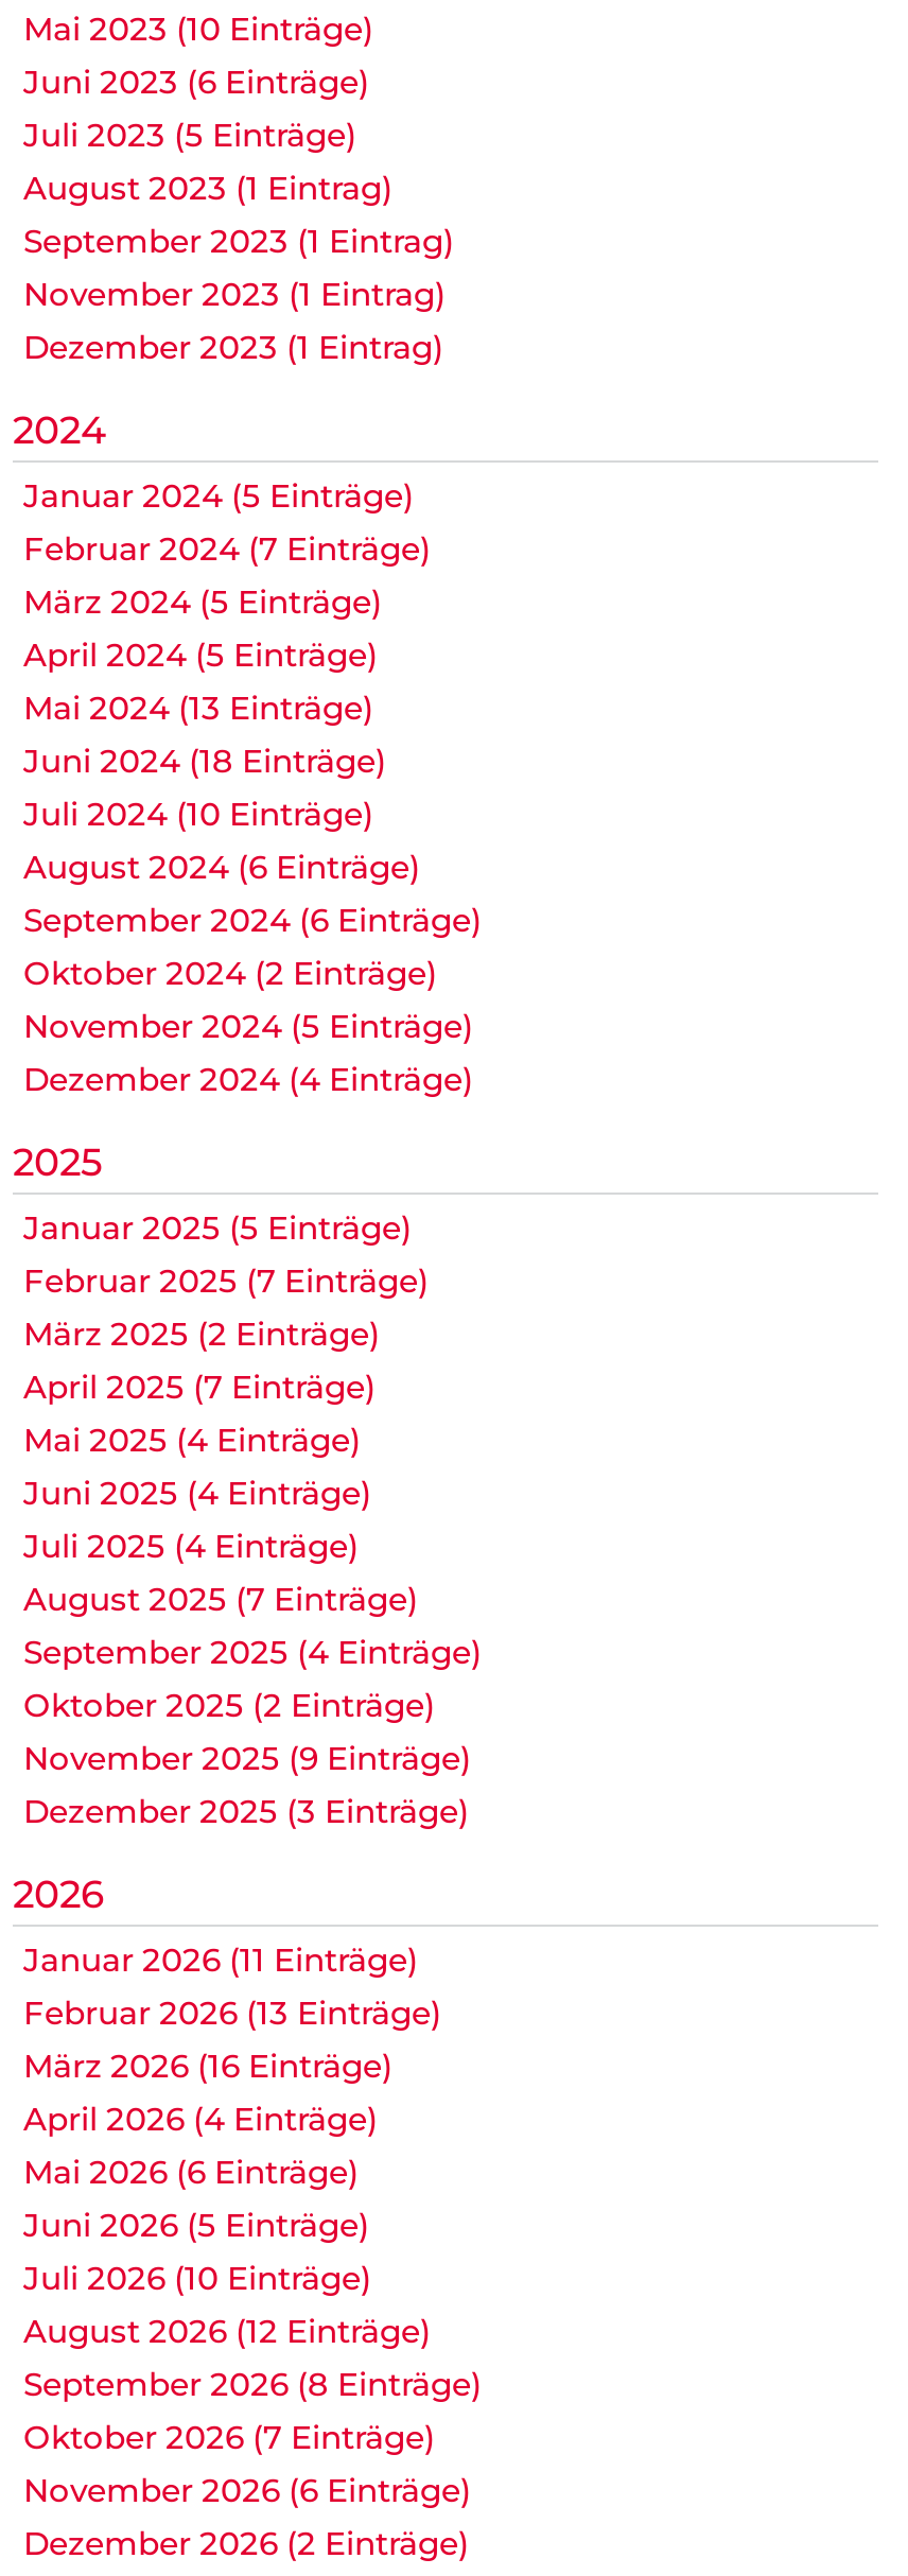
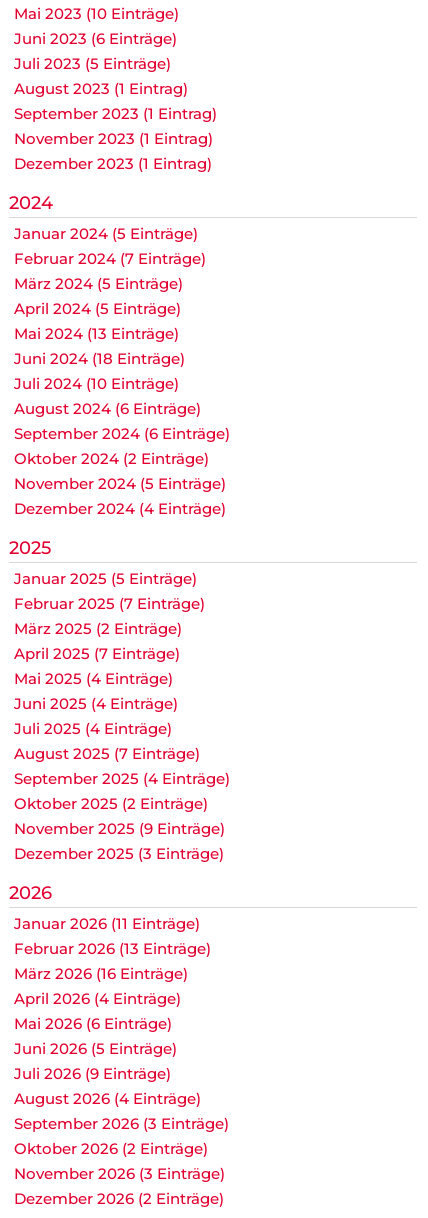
[23,2258,371,2298] Juli 2026 (10 Einträge) -> [14,1064,171,1083] Juli 2026 (9 Einträge)
[23,2311,431,2351] August 2026 (12 Einträge) -> [14,1089,201,1108] August 2026 (4 Einträge)
[23,2364,482,2404] September 2026 (8 Einträge) -> [14,1114,229,1133] September 2026 (3 Einträge)
[23,2417,435,2457] Oktober 2026 (7 Einträge) -> [14,1139,208,1158] Oktober 2026 (2 Einträge)
[23,2470,471,2510] November 2026 (6 Einträge) -> [14,1164,225,1183] November 2026 (3 Einträge)

